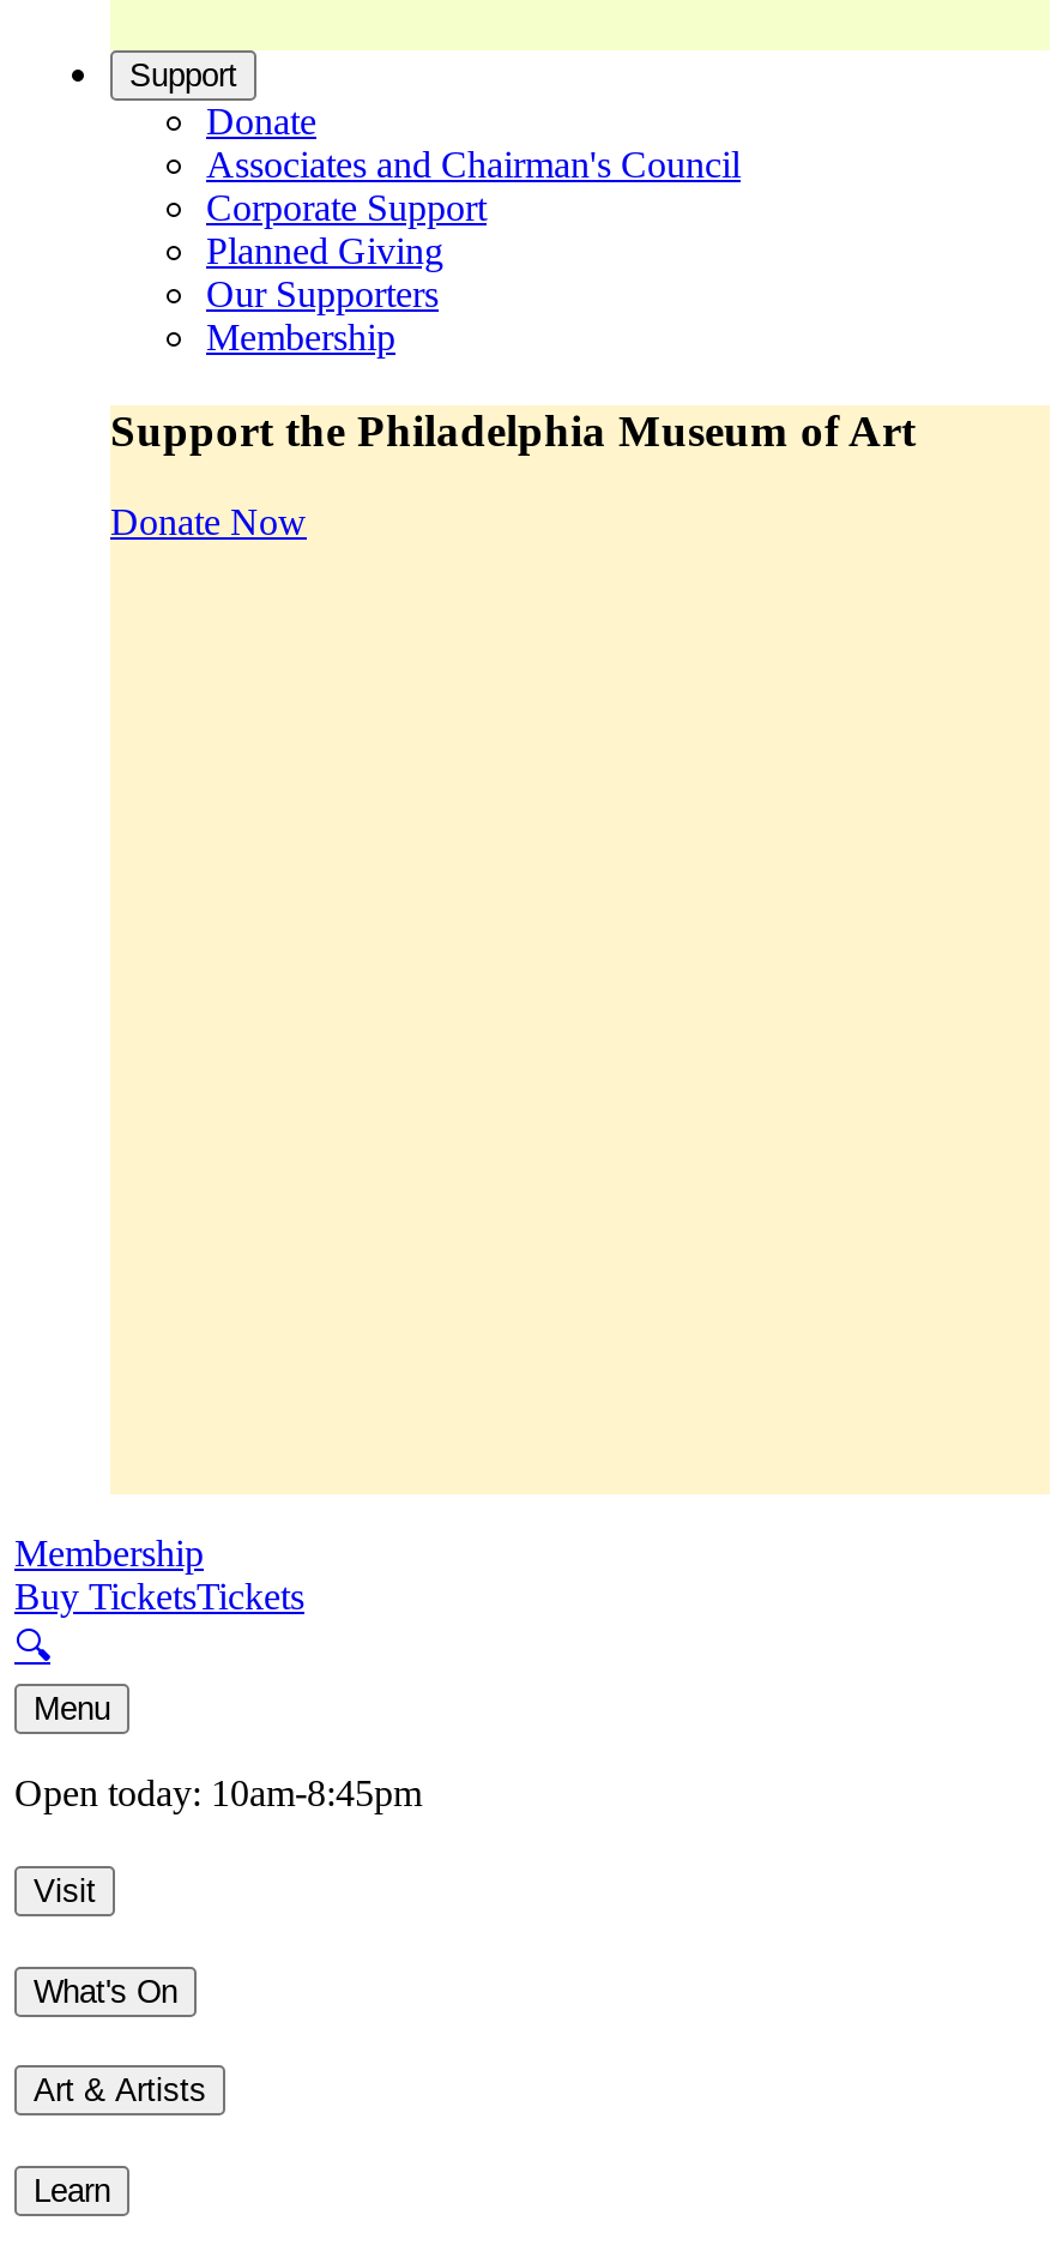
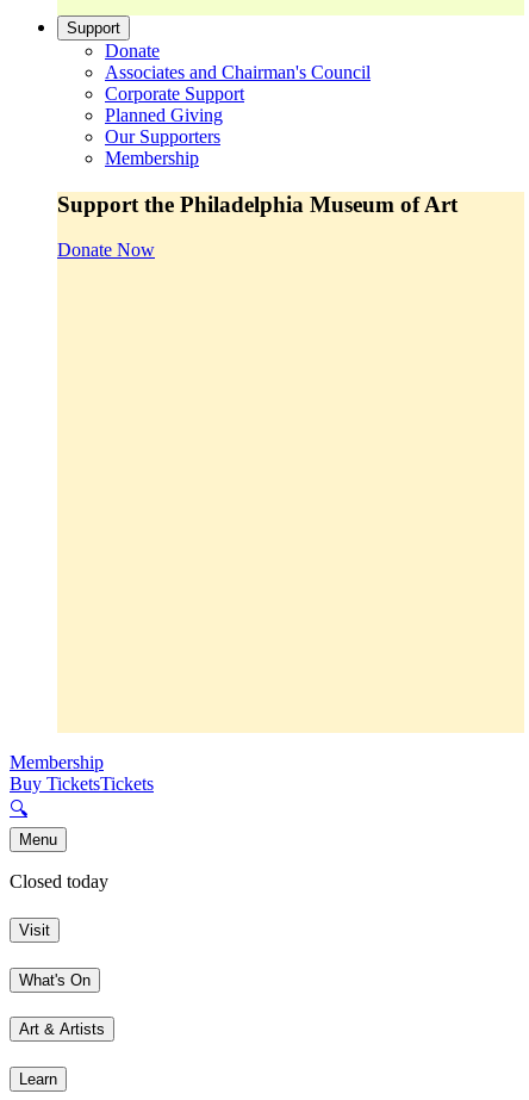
[14,1773,422,1814] Open today: 10am-8:45pm -> [10,872,108,892] Closed today

